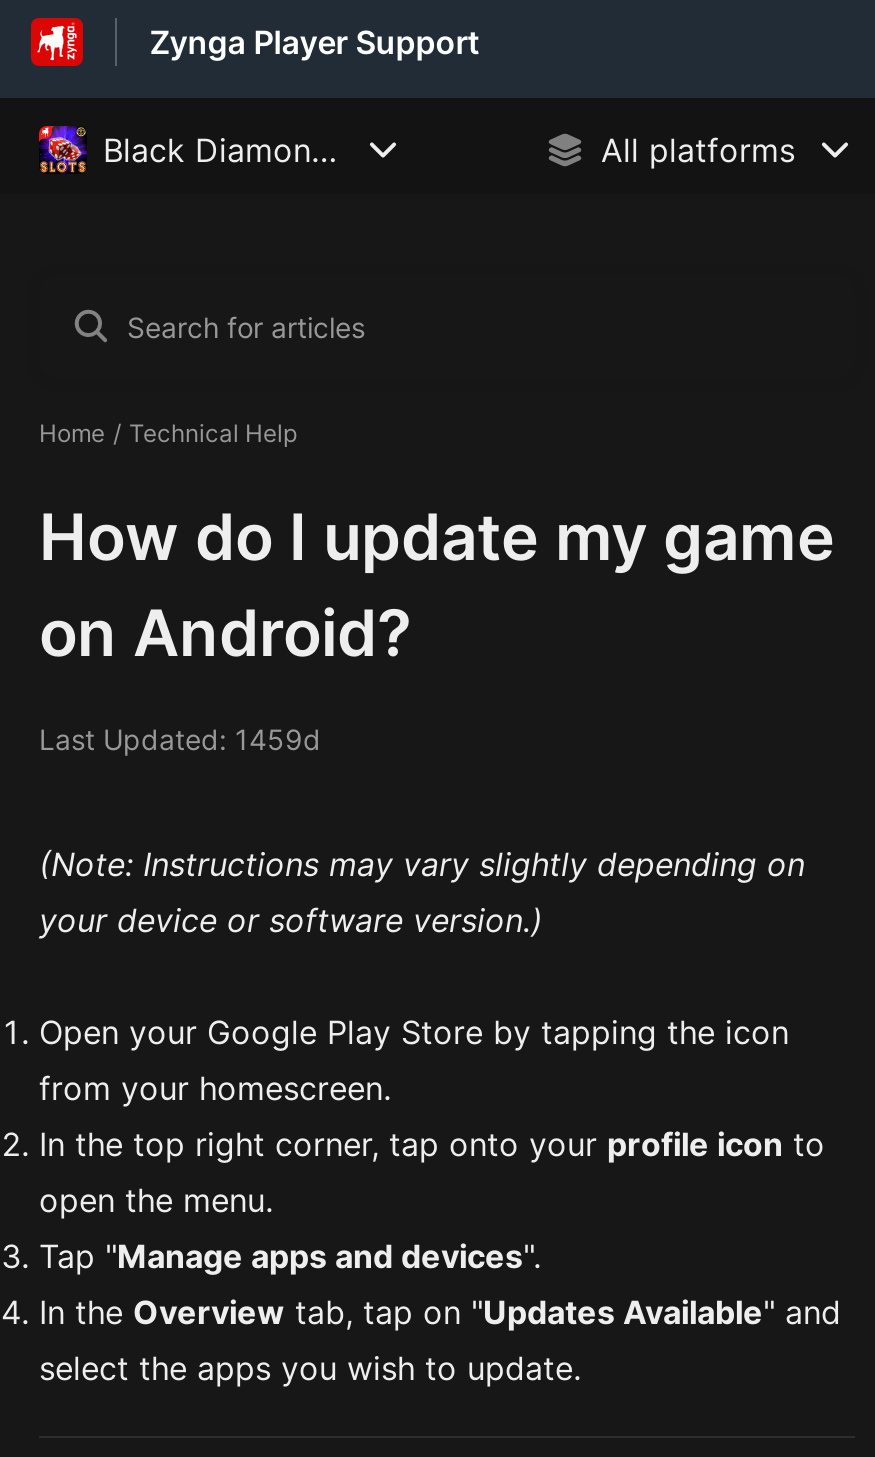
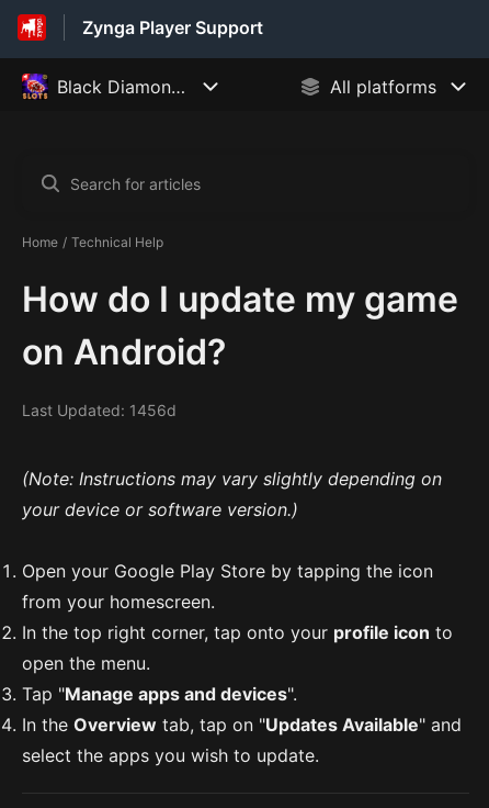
[39,722,321,756] Last Updated: 1459d -> [22,401,177,419] Last Updated: 1456d

